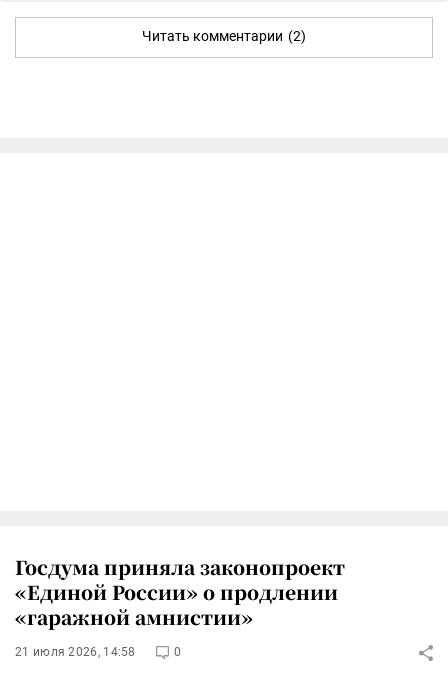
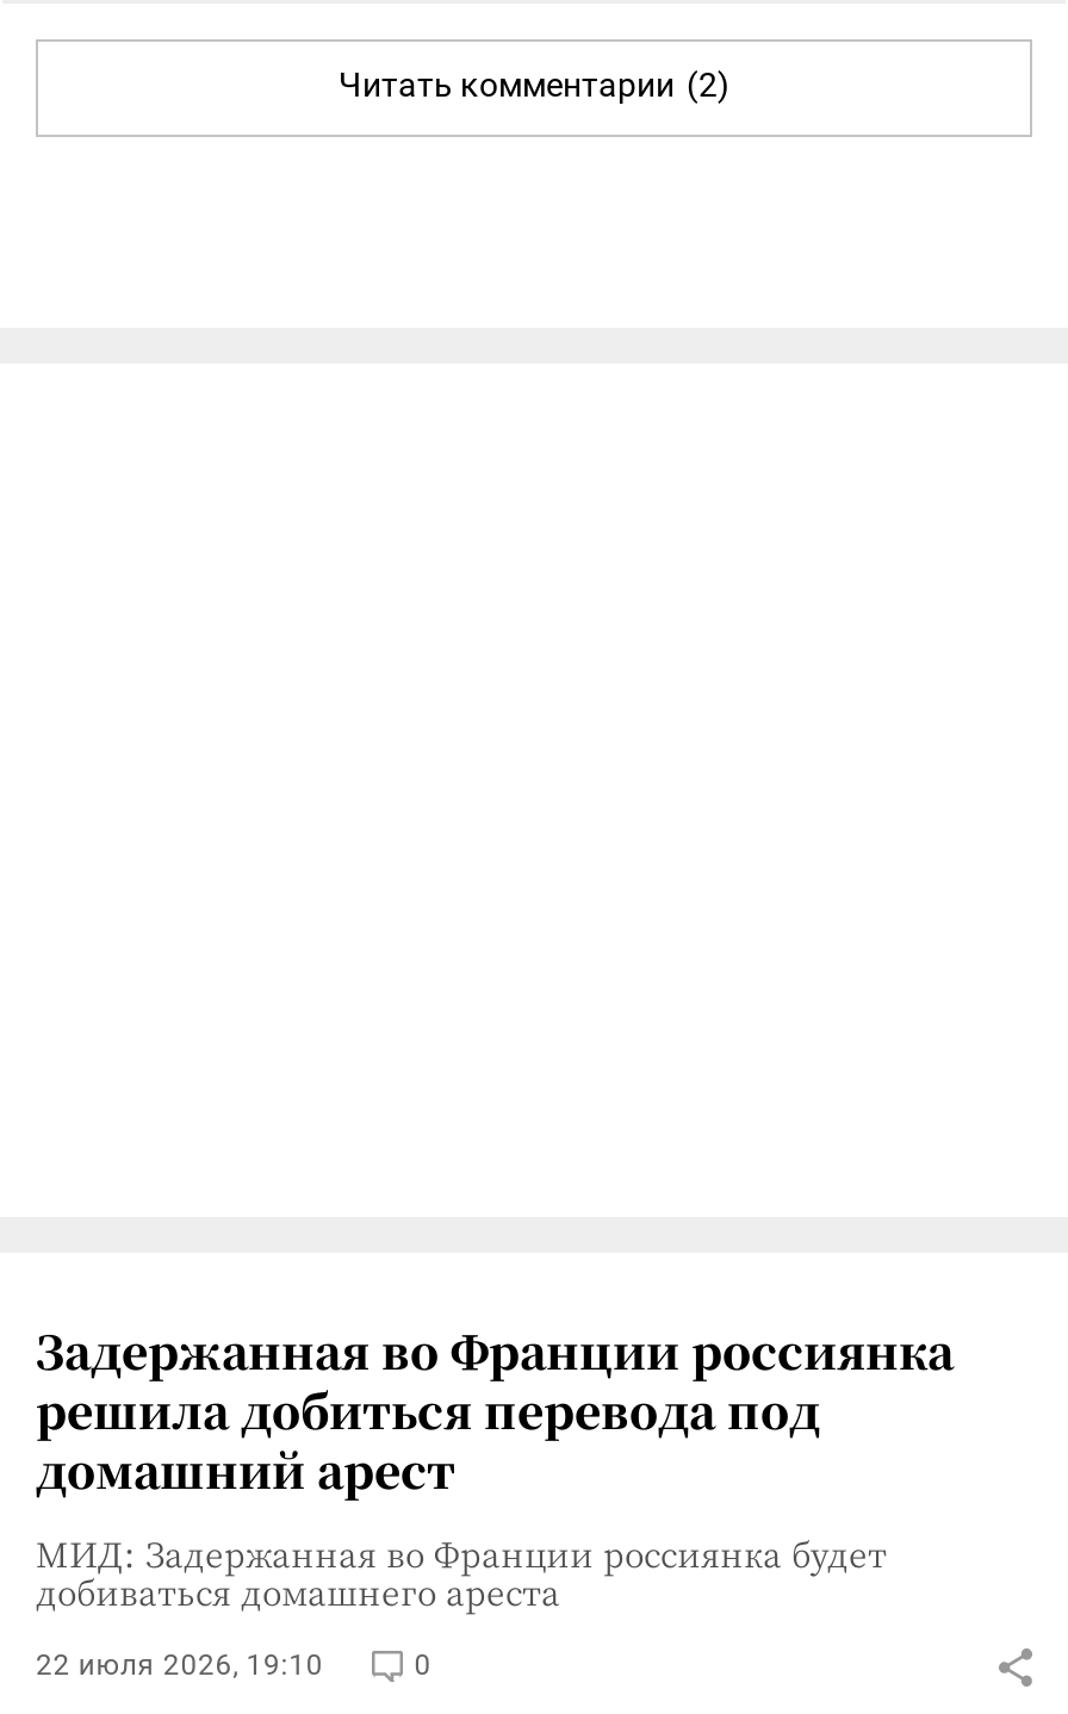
[15,553,345,630] Госдума приняла законопроект | «Единой России» о продлении | «гаражной амнистии» -> [36,1317,954,1615] Задержанная во Франции россиянка | решила добиться перевода под | домашний арест | МИД: Задержанная во Франции россиянка будет | добиваться домашнего ареста
[15,645,136,659] 21 июля 2026, 14:58 -> [36,1649,323,1682] 22 июля 2026, 19:10

